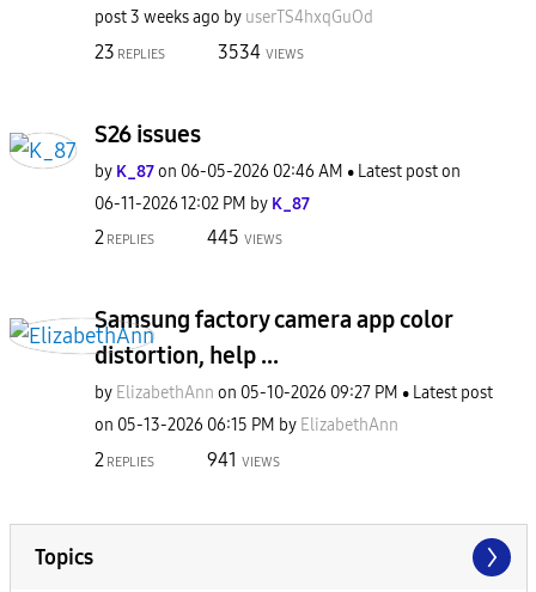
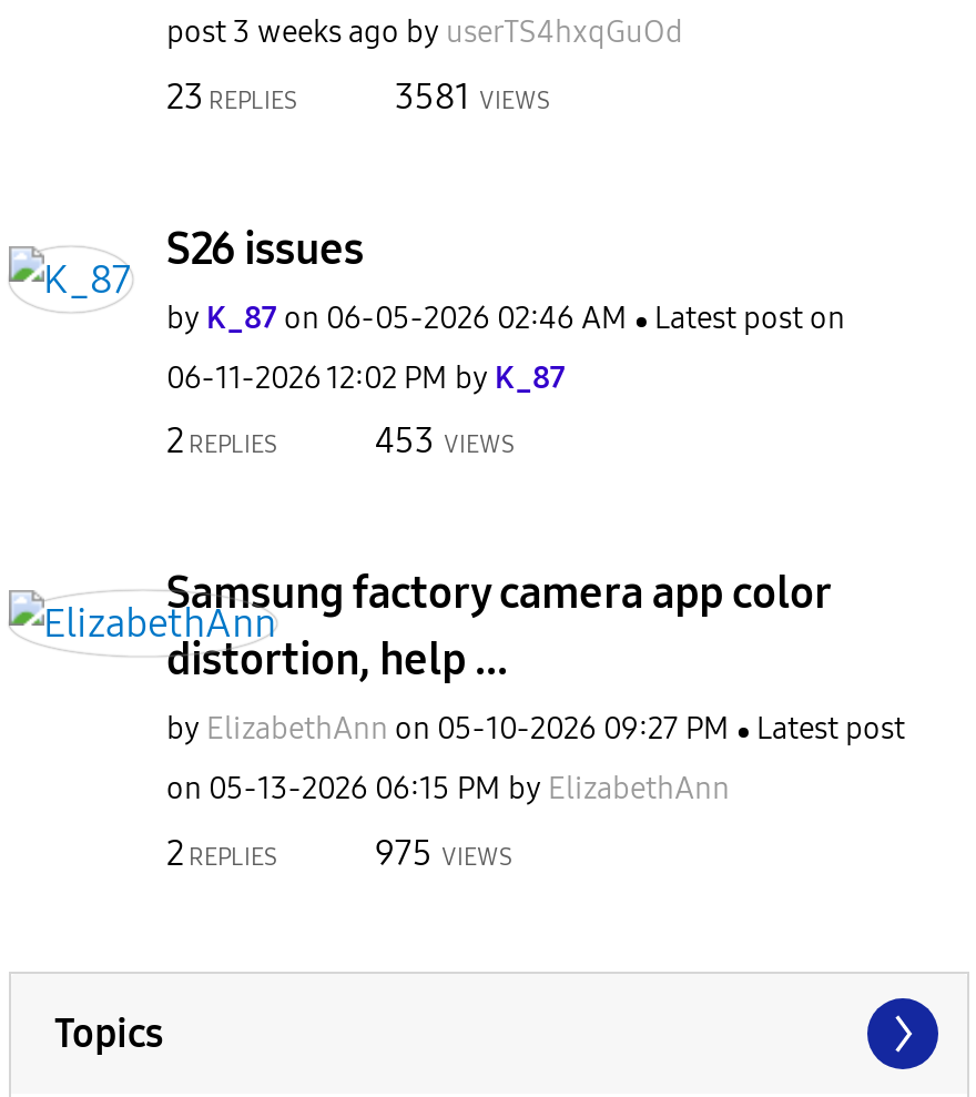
[218,40,304,63] 3534 VIEWS -> [395,74,550,116] 3581 VIEWS
[207,226,282,249] 445 VIEWS -> [375,419,515,461] 453 VIEWS
[207,448,280,471] 941 VIEWS -> [375,831,512,873] 975 VIEWS

